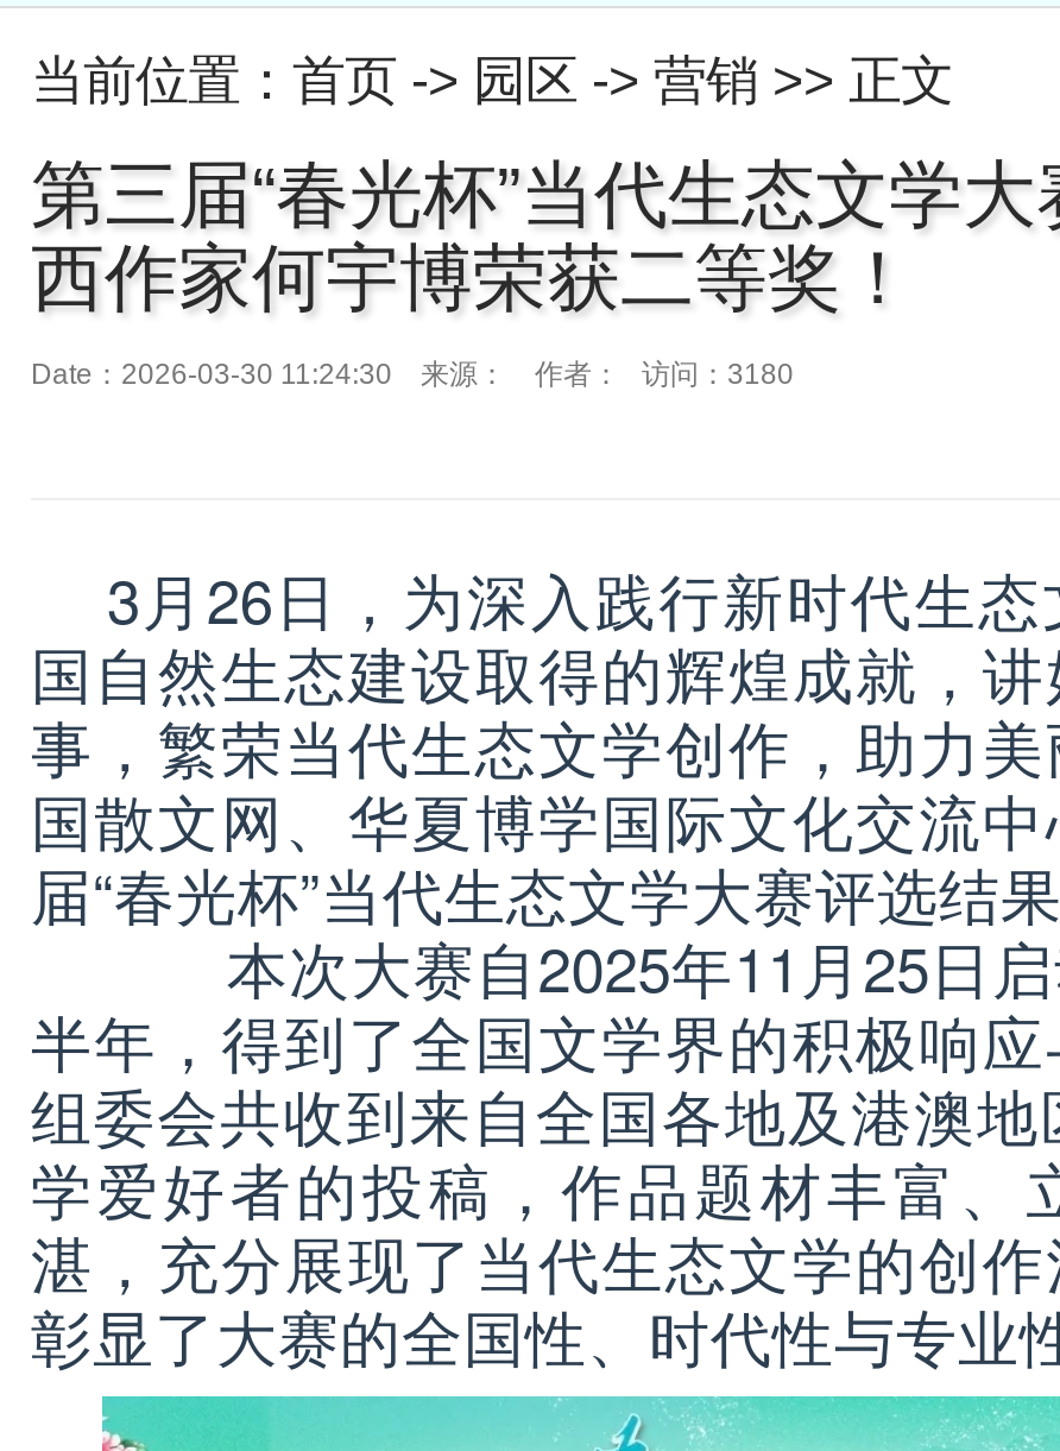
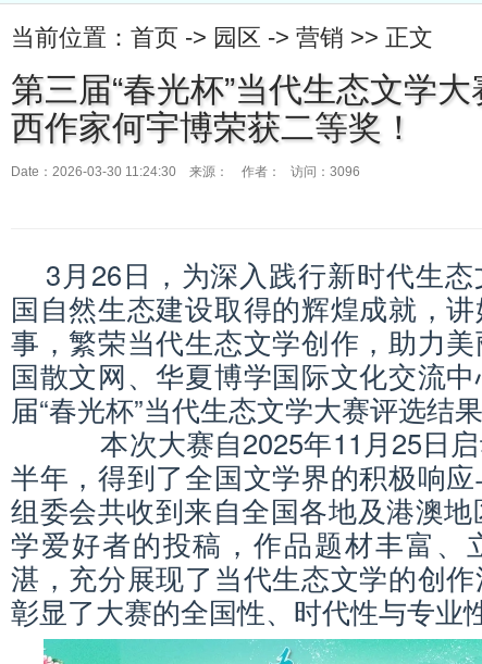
[31,358,815,391] Date：2026-03-30 11:24:30 来源：作者： 访问：3180 -> [11,164,370,179] Date：2026-03-30 11:24:30 来源：作者： 访问：3096

